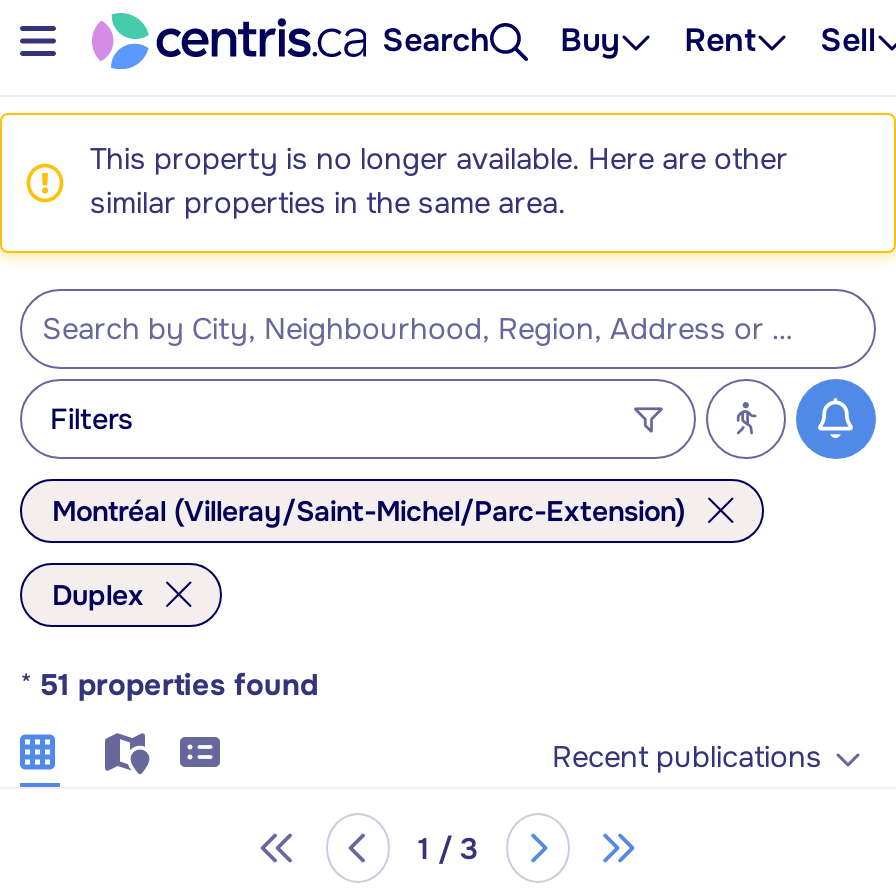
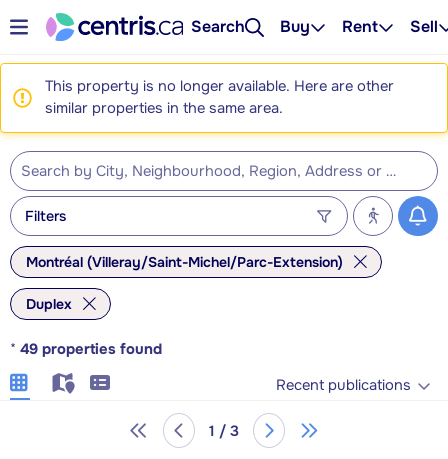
[20,667,318,705] * 51 properties found -> [10,340,162,359] * 49 properties found

